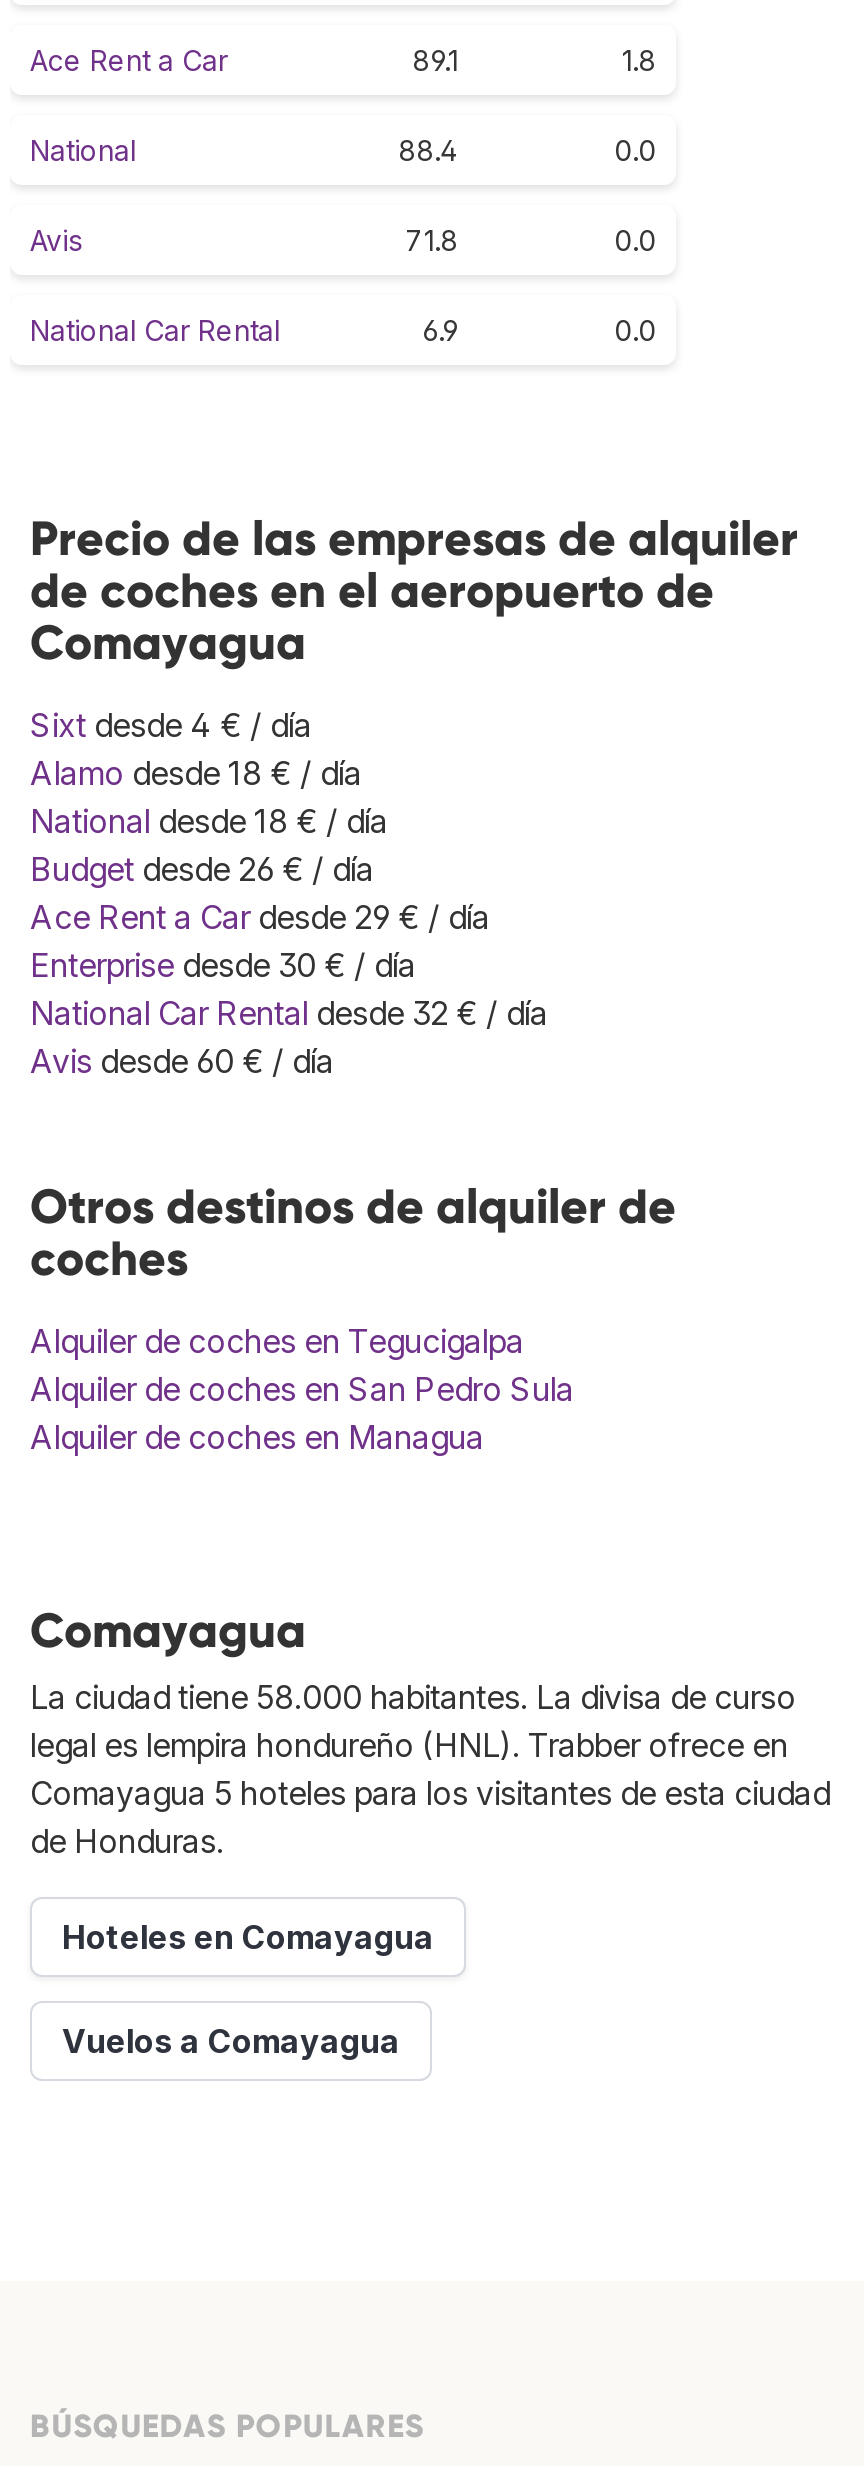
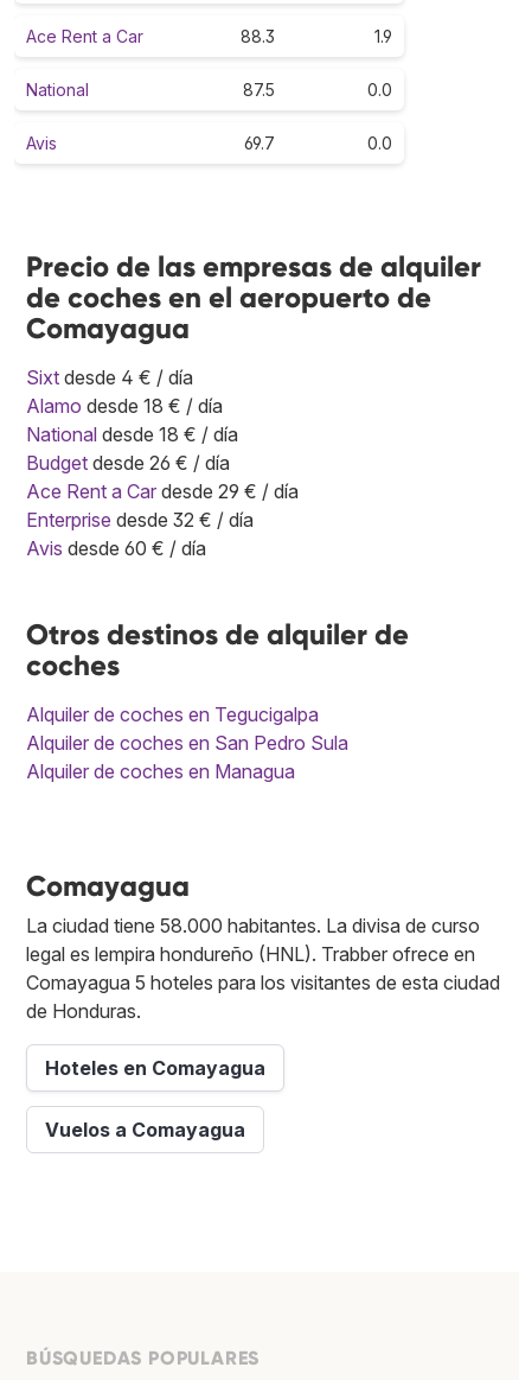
[412,43,458,77] 89.1 -> [241,26,275,46] 88.3
[622,43,656,77] 1.8 -> [374,26,392,46] 1.9
[398,133,458,167] 88.4 -> [243,79,275,99] 87.5
[30,223,656,347] 71.8 | 0.0 | National Car Rental | 6.9 -> [244,133,275,153] 69.7
[30,945,548,1033] Enterprise desde 30 € / día | National Car Rental desde 32 € / día -> [26,508,254,531] Enterprise desde 32 € / día

